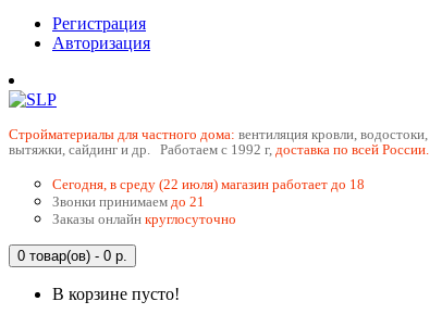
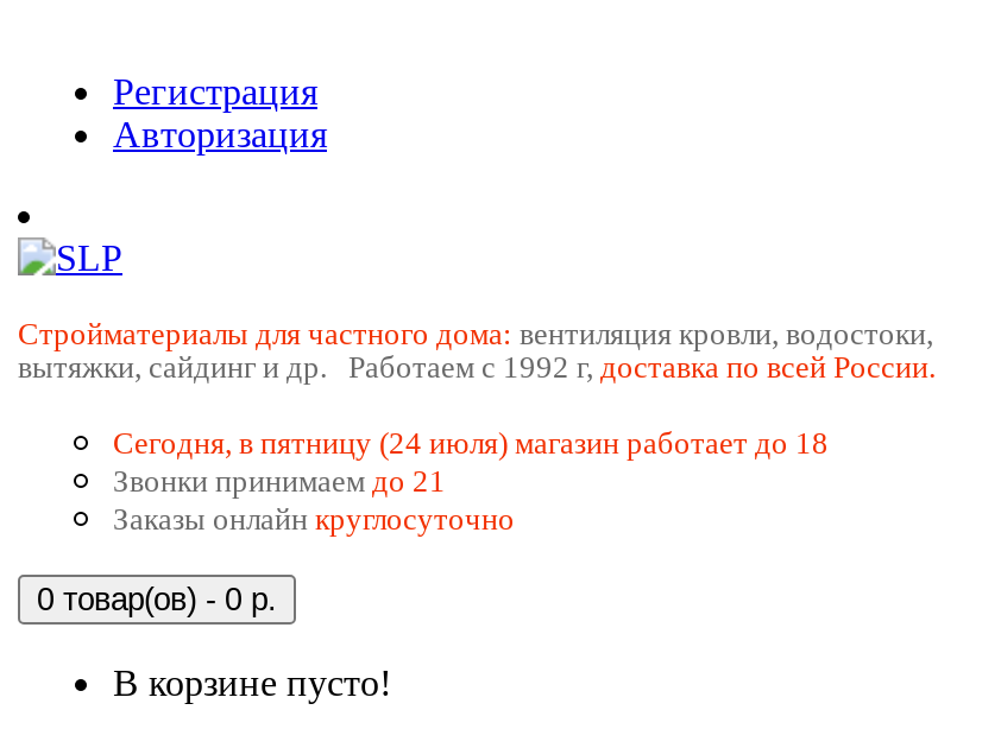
[52,176,365,192] Сегодня, в среду (22 июля) магазин работает до 18 -> [113,425,829,461] Сегодня, в пятницу (24 июля) магазин работает до 18

